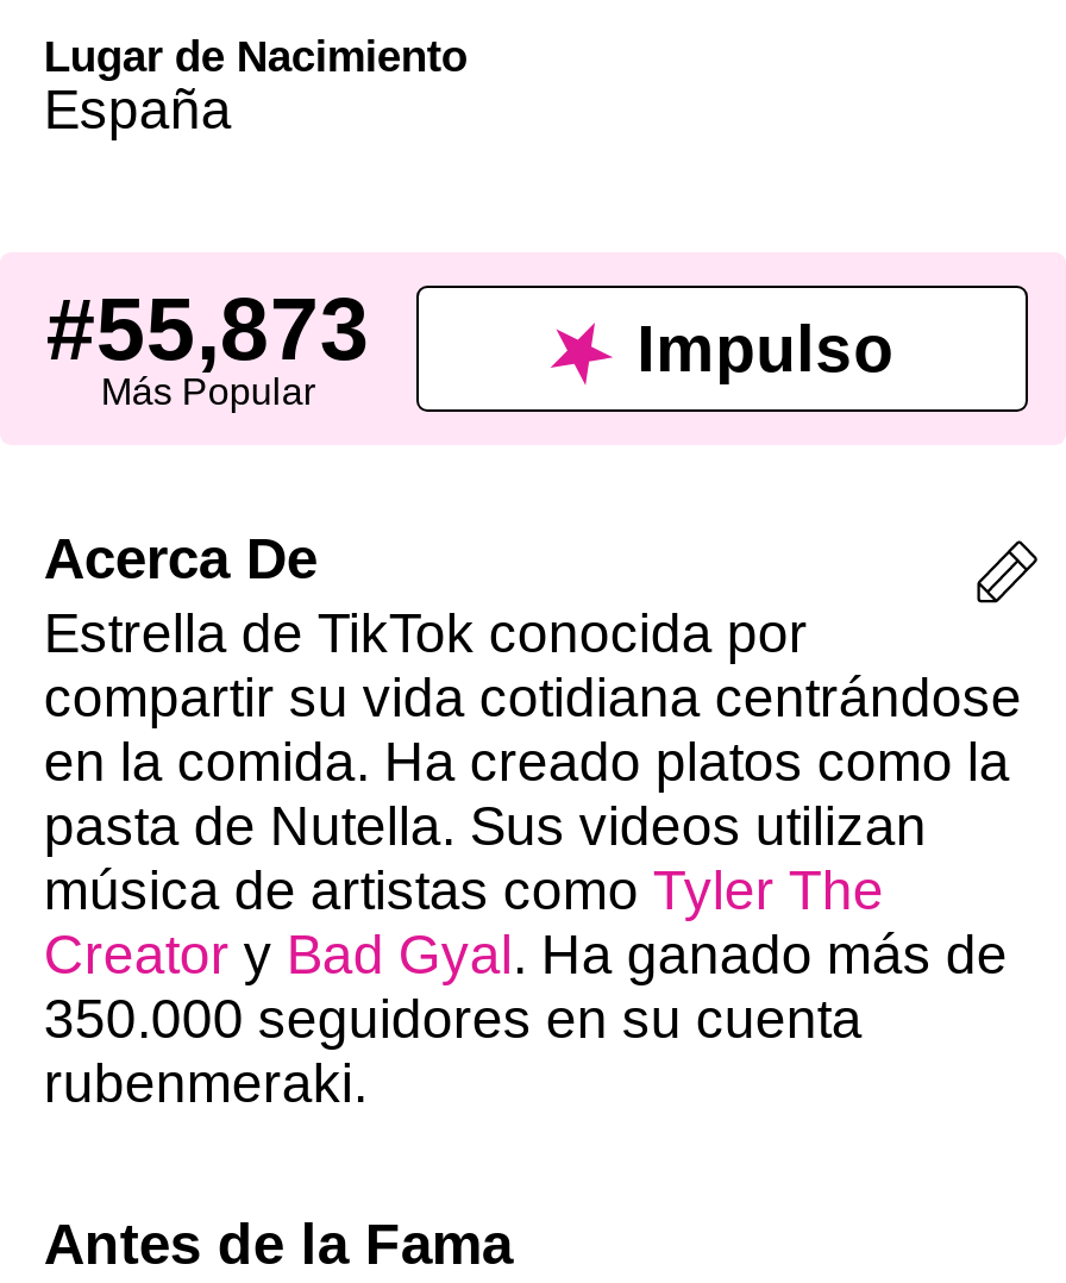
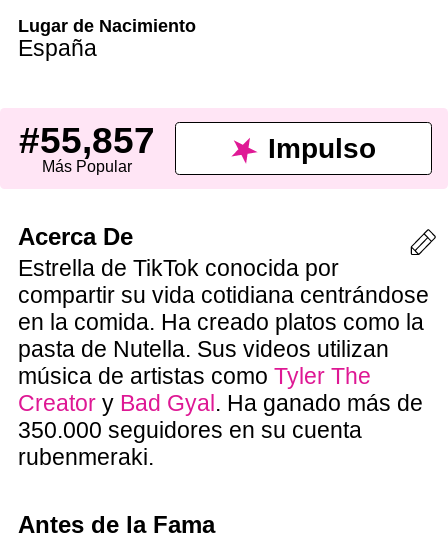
[46,281,370,378] #55,873 -> [19,120,155,161] #55,857

